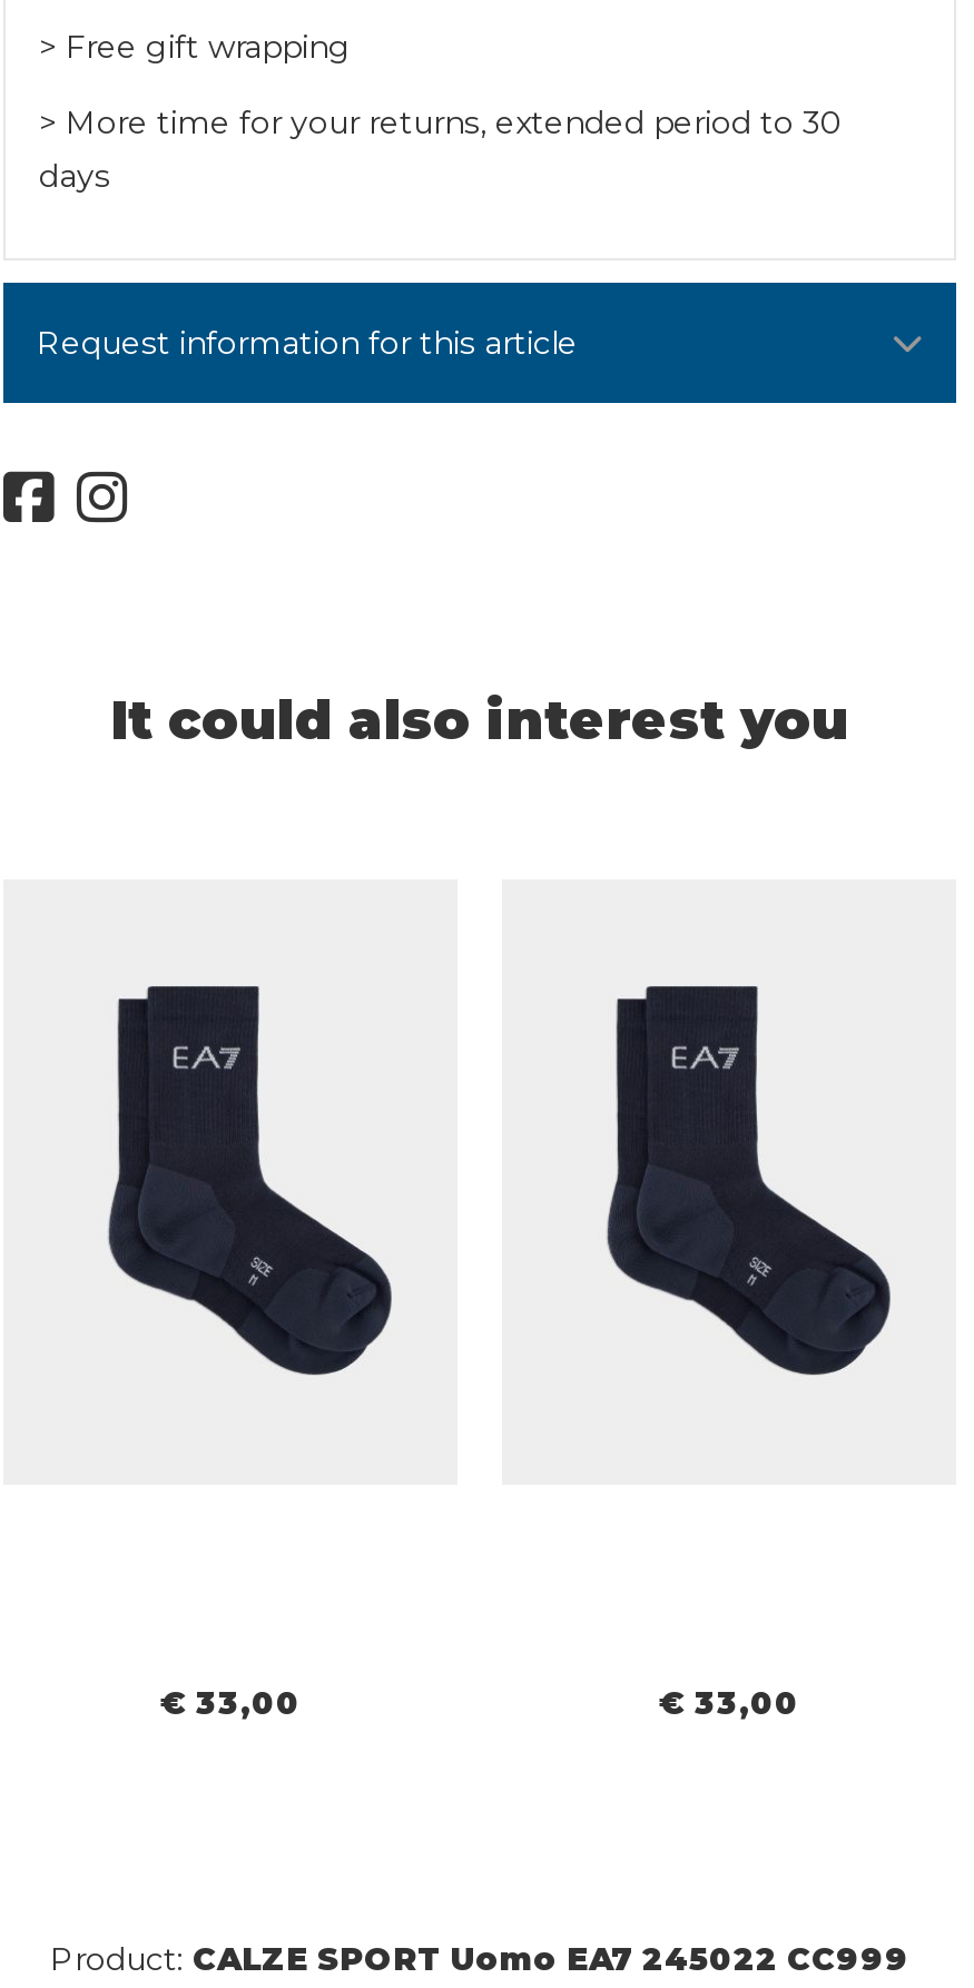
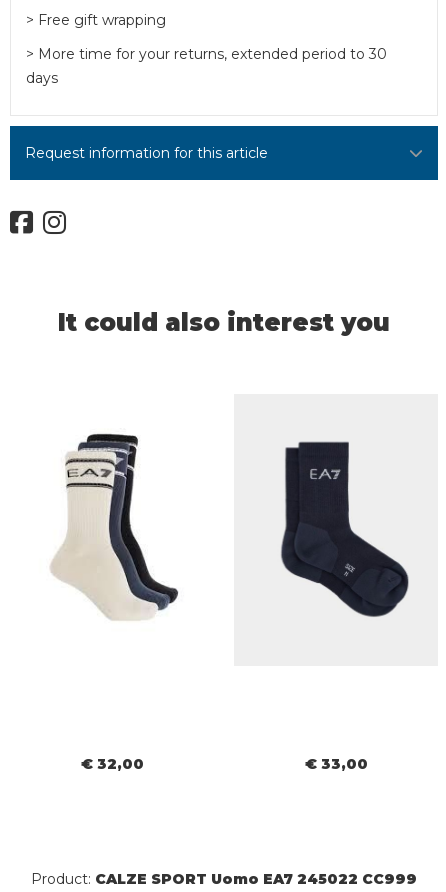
[99,968,395,1378] [image] -> [52,433,185,619] [image]
[160,1683,301,1723] € 33,00 -> [80,755,143,773] € 32,00

